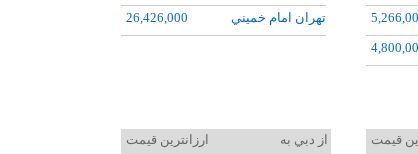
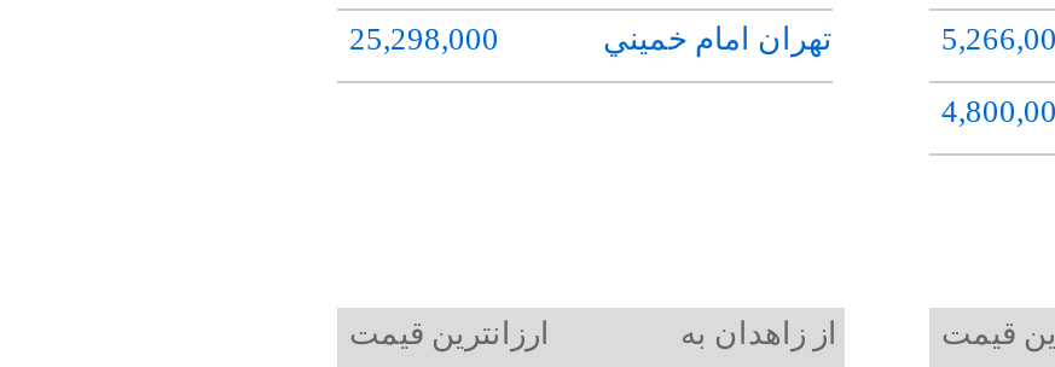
[126,10,188,25] 26,426,000 -> [349,21,499,57] 25,298,000
[280,132,331,147] از دبي به -> [680,315,845,351] از زاهدان به

